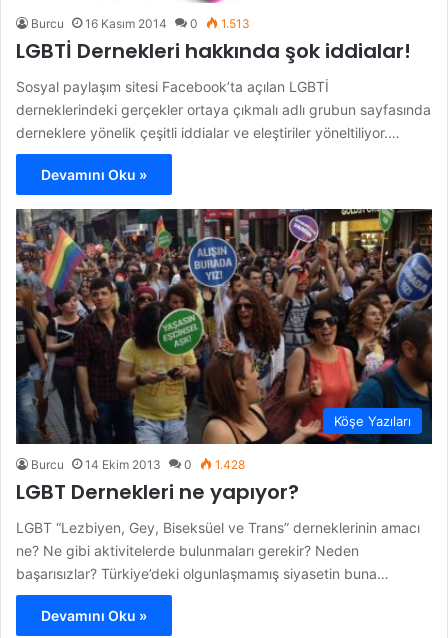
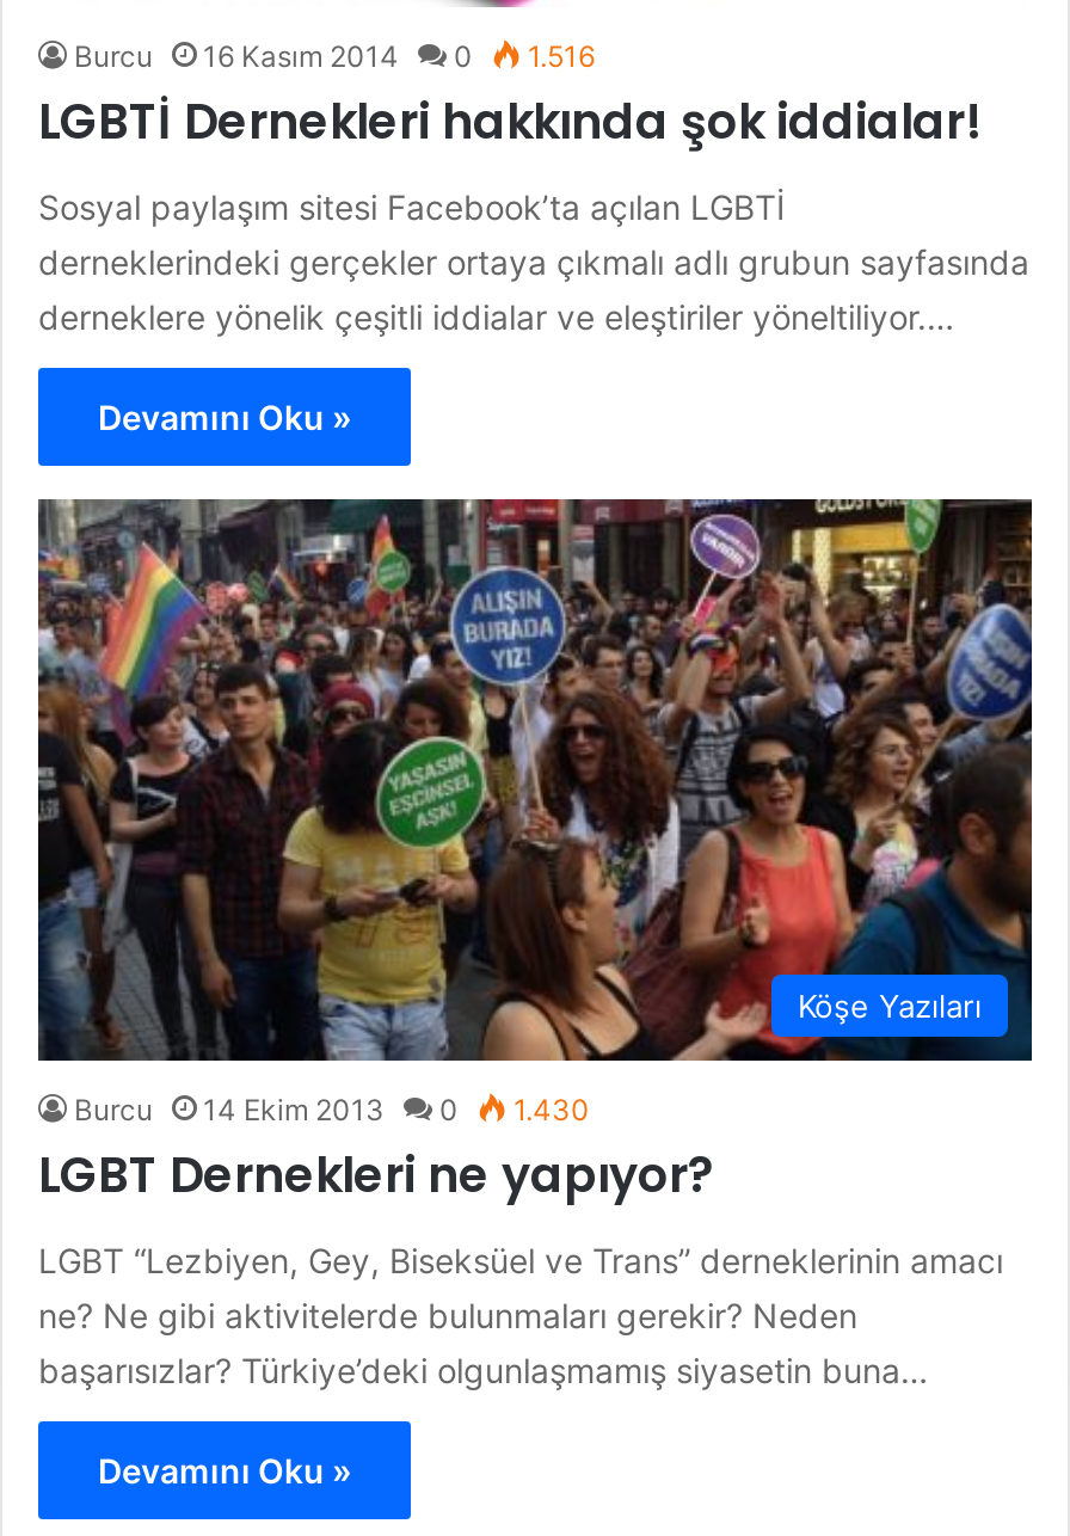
[31,16,250,31] Burcu 16 Kasım 2014 0 1.513 -> [74,38,595,74] Burcu 16 Kasım 2014 0 1.516
[31,457,245,472] Burcu 14 Ekim 2013 0 1.428 -> [74,1091,590,1127] Burcu 14 Ekim 2013 0 1.430

